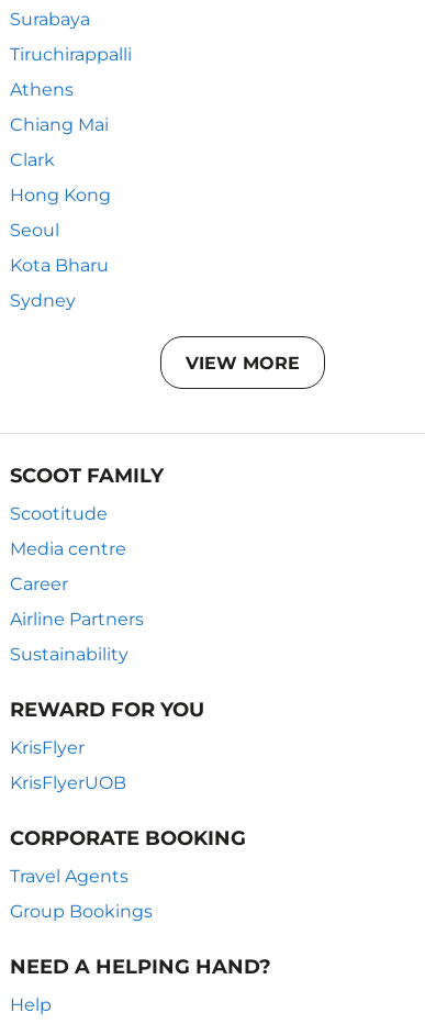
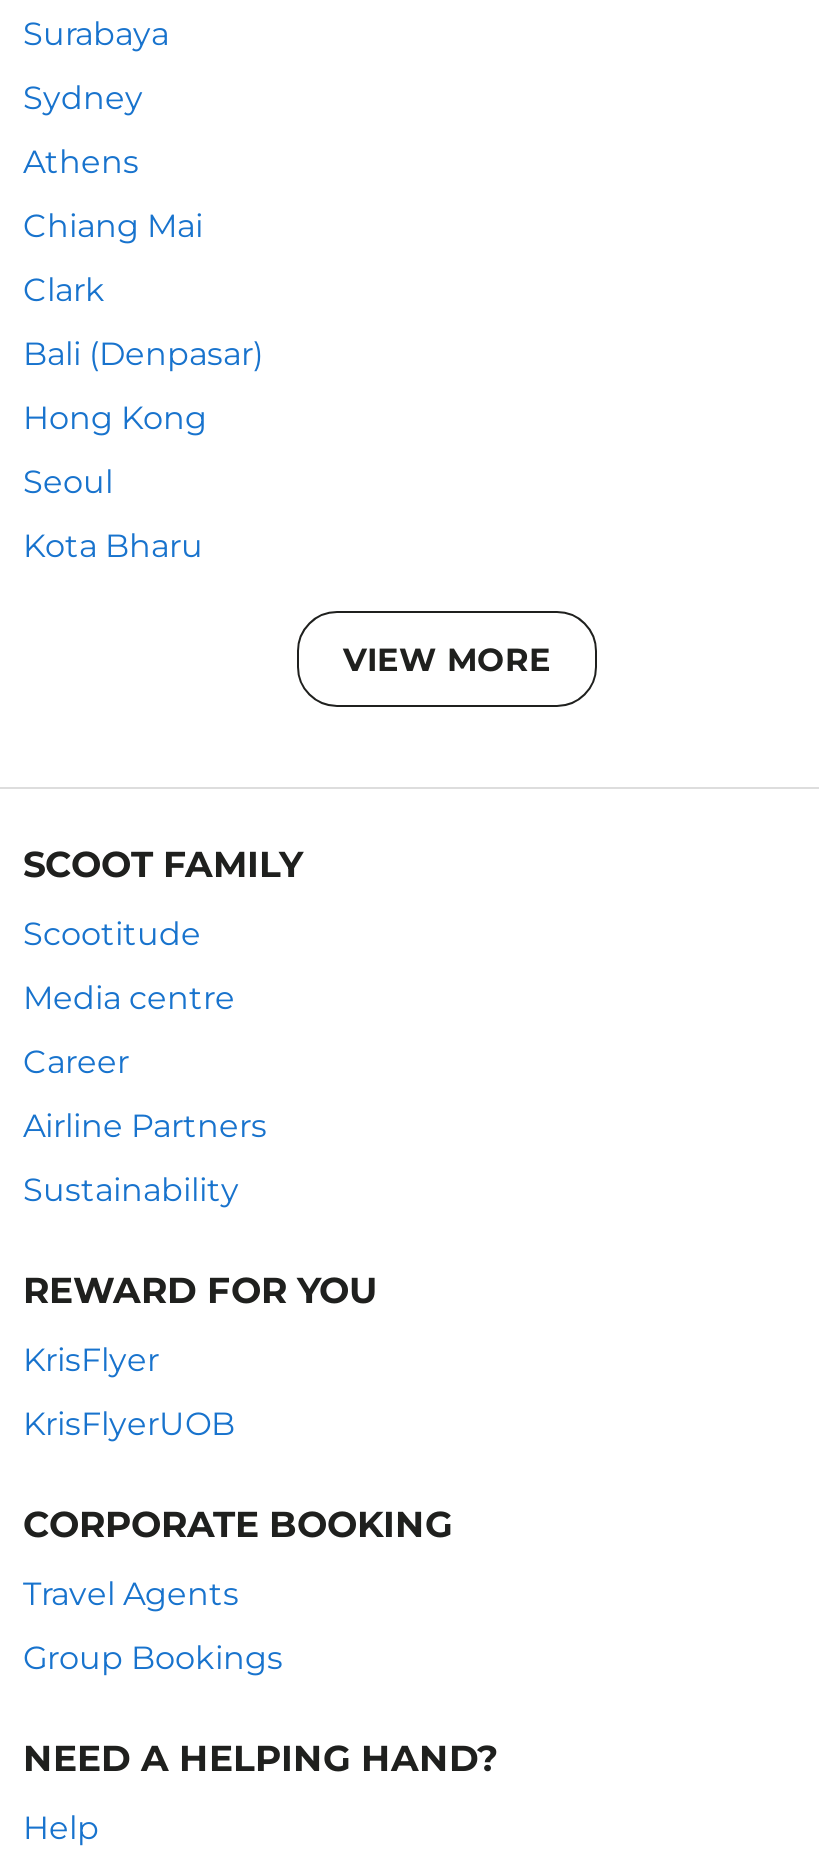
[10,44,132,65] Tiruchirappalli -> none
none -> [23,335,263,373] Bali (Denpasar)
moved [10,185,111,276] -> [23,399,207,565]: Hong Kong | Seoul | Kota Bharu
moved [10,290,76,311] -> [23,79,143,117]: Sydney

